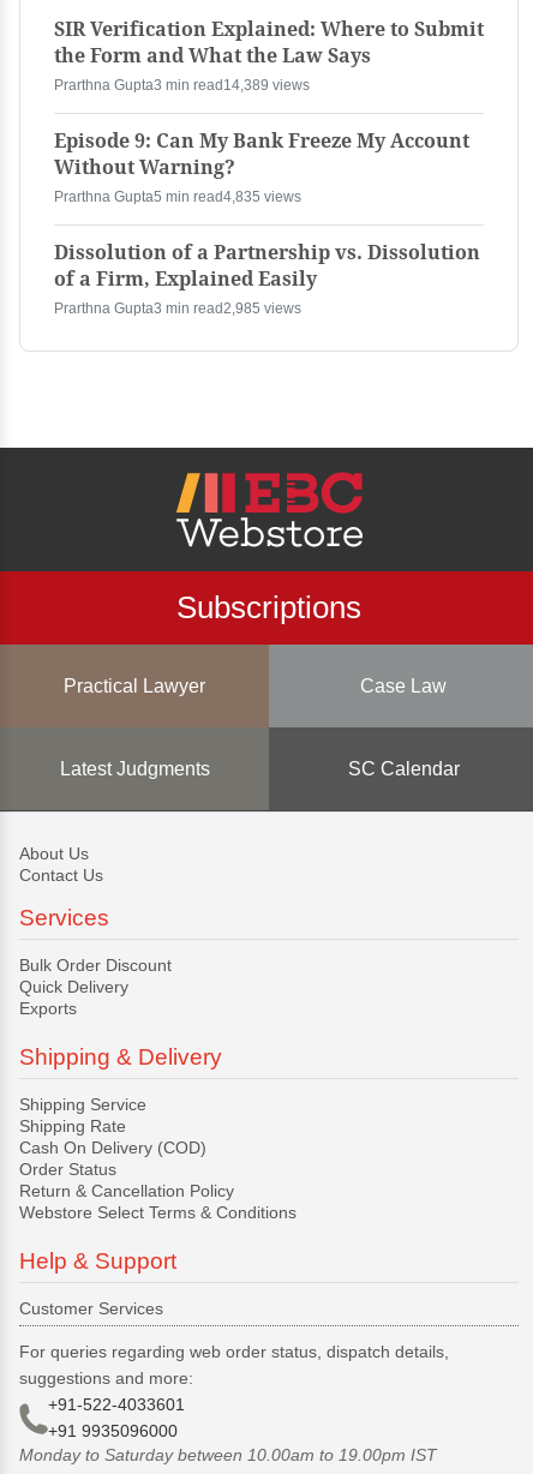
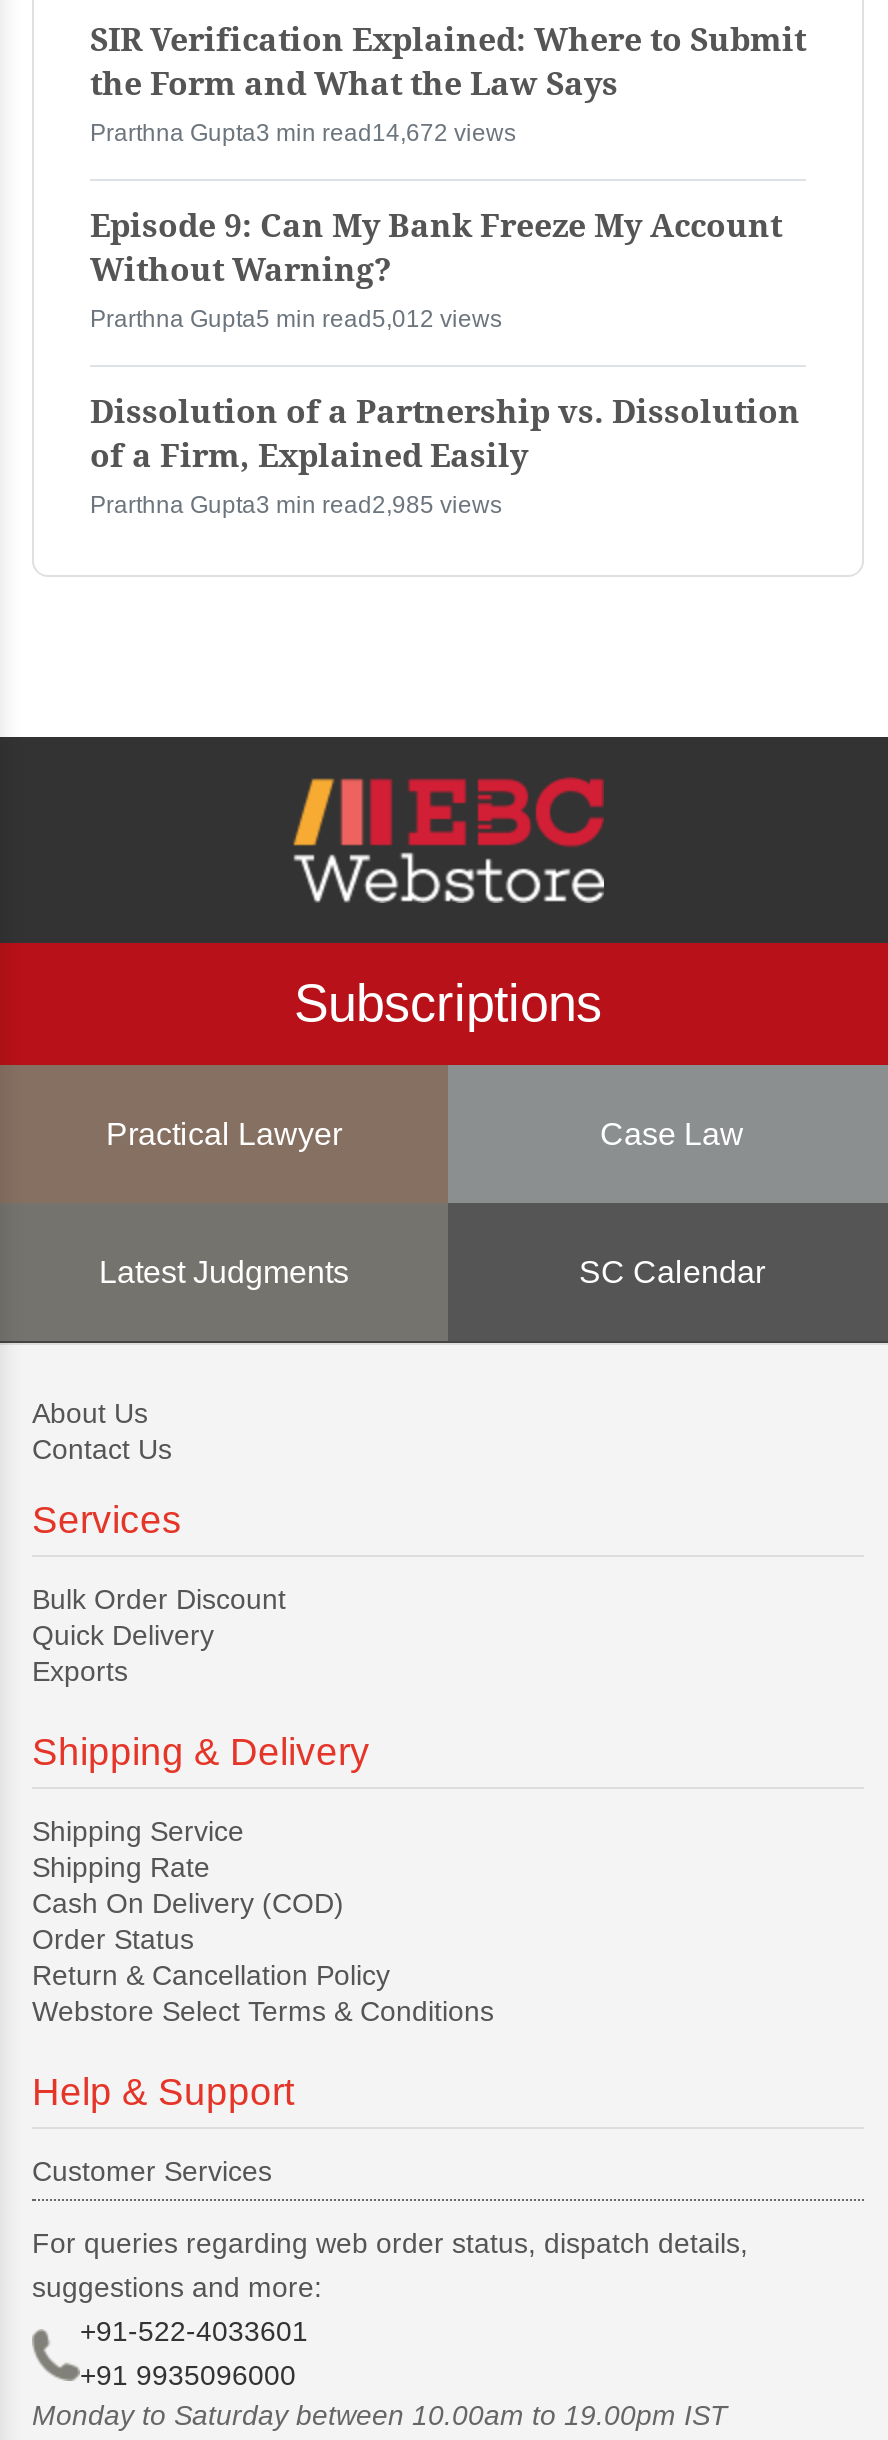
[54,77,310,94] Prarthna Gupta3 min read14,389 views -> [90,119,516,147] Prarthna Gupta3 min read14,672 views
[54,188,301,205] Prarthna Gupta5 min read4,835 views -> [90,305,502,333] Prarthna Gupta5 min read5,012 views

